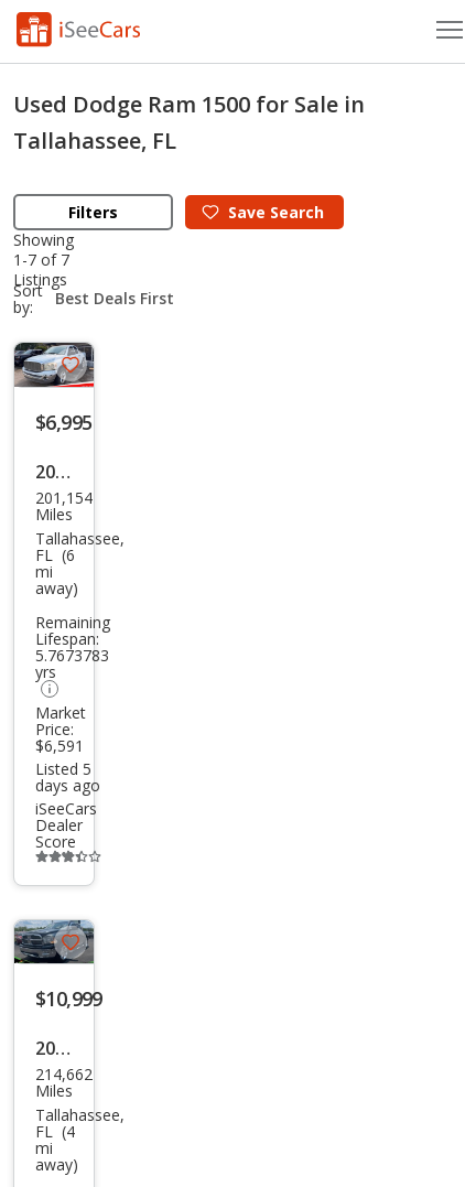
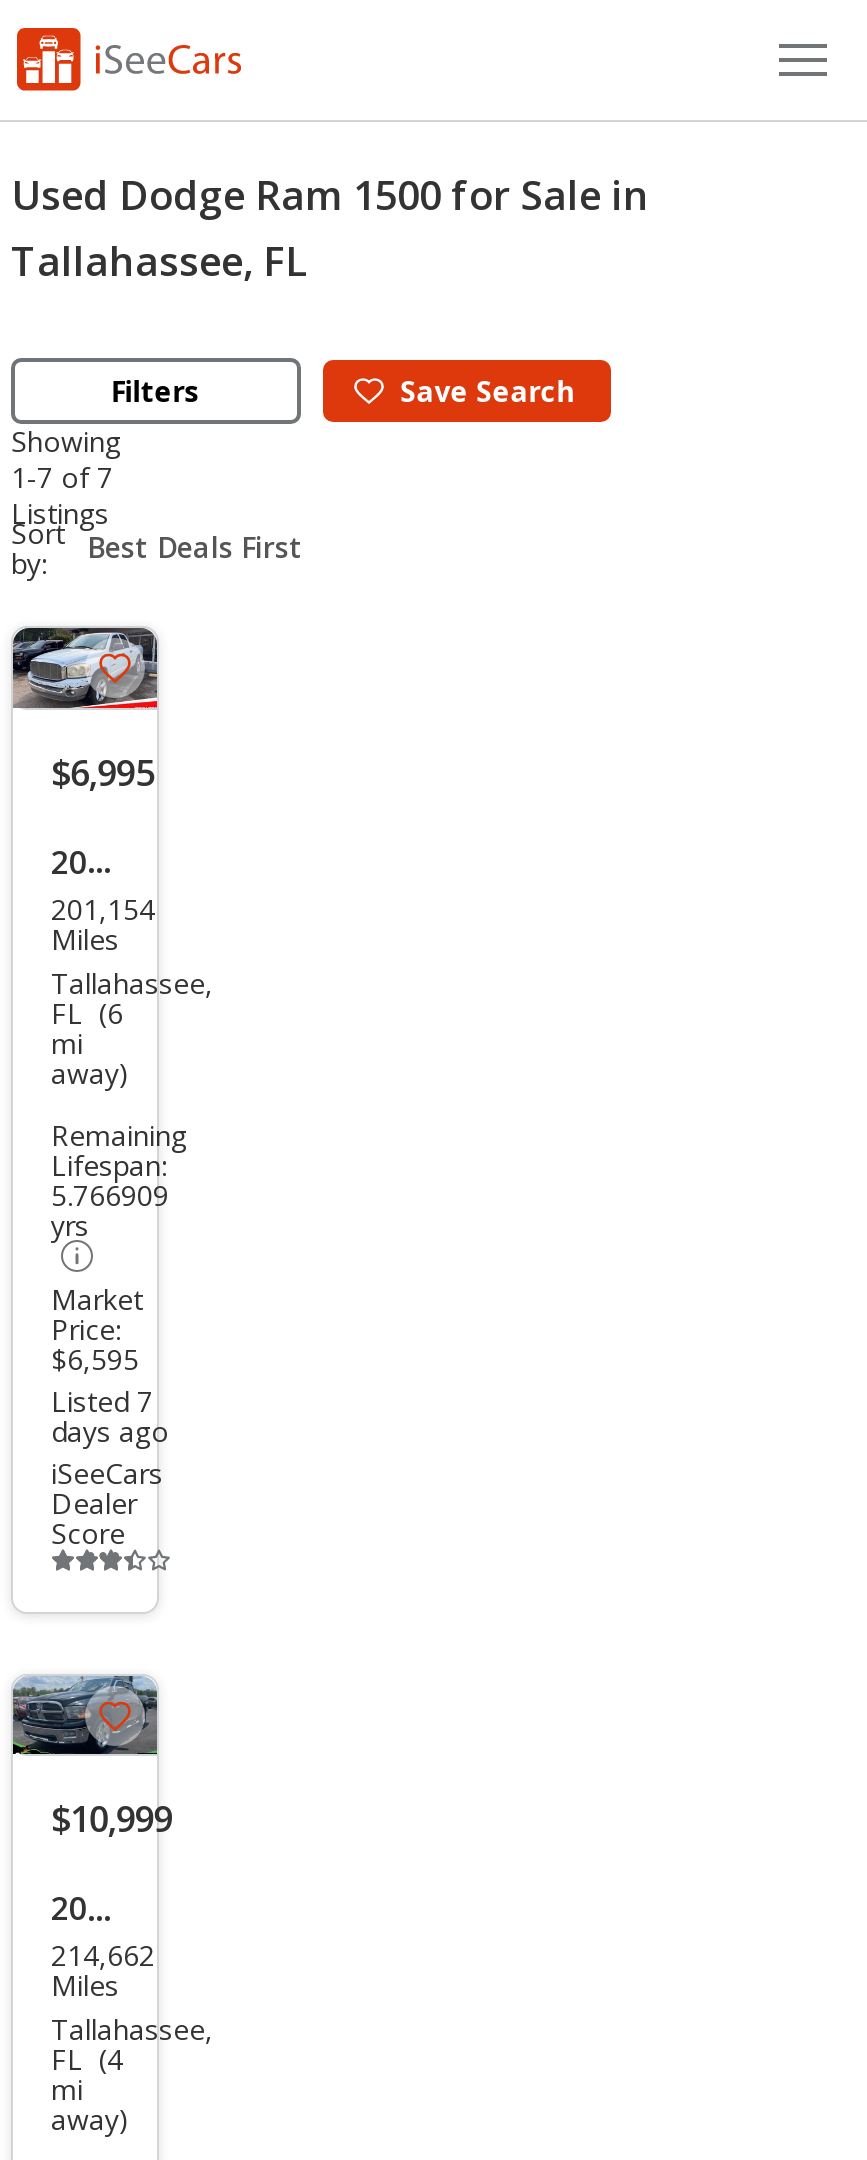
[35,644,109,665] 5.7673783 -> [51,1175,169,1213] 5.766909
[35,735,84,756] $6,591 -> [51,1340,139,1378] $6,595
[35,758,91,779] Listed 5 -> [51,1382,153,1420] Listed 7

